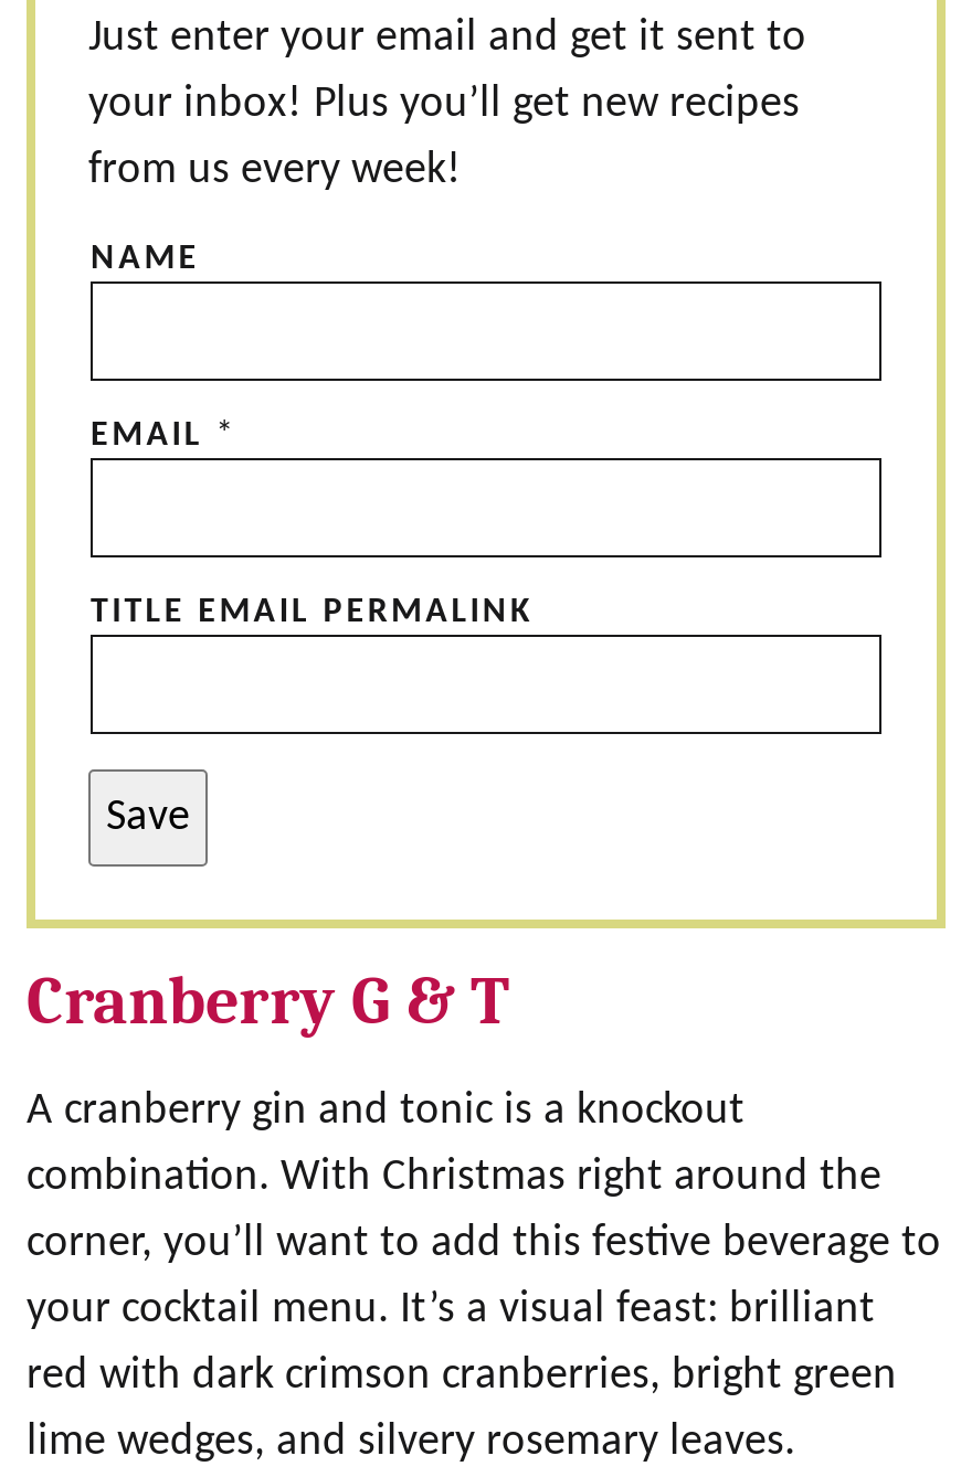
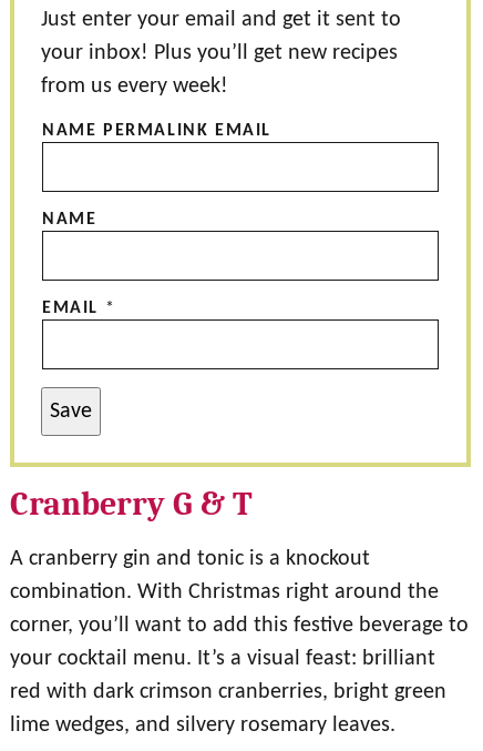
none -> [42,122,271,140] NAME PERMALINK EMAIL
moved [91,242,237,454] -> [42,211,115,317]: NAME | EMAIL *
[91,595,534,630] TITLE EMAIL PERMALINK -> none

